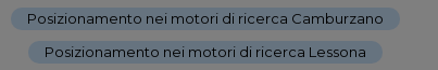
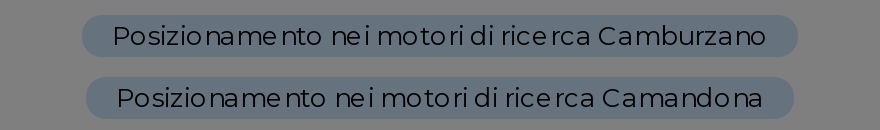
[45,43,366,60] Posizionamento nei motori di ricerca Lessona -> [116,80,764,112] Posizionamento nei motori di ricerca Camandona

